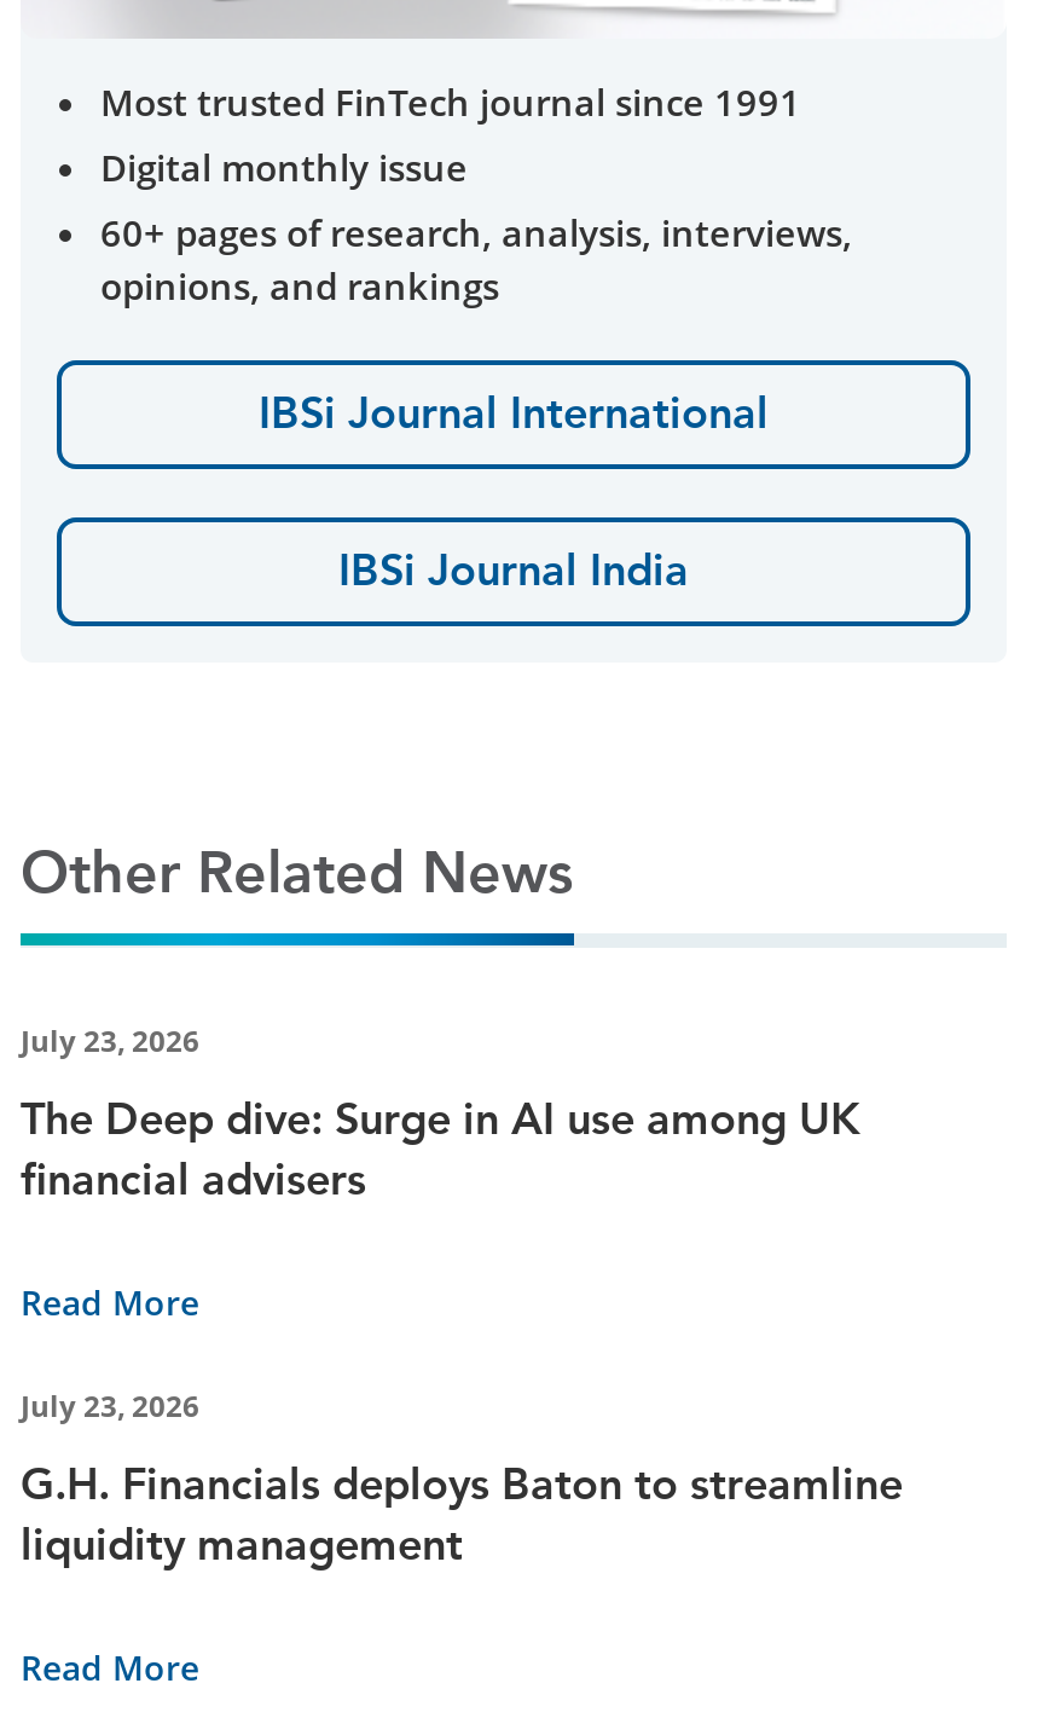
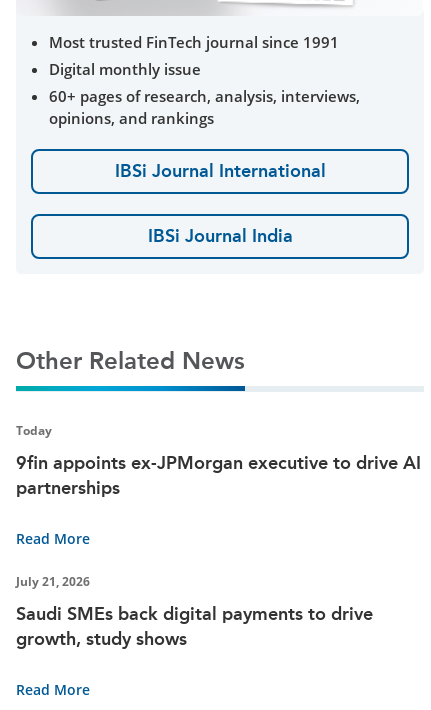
[21,1020,199,1061] July 23, 2026 -> [16,422,52,439] Today
[21,1092,859,1206] The Deep dive: Surge in AI use among UK | financial advisers -> [16,452,421,499] 9fin appoints ex-JPMorgan executive to drive AI | partnerships
[21,1385,199,1426] July 23, 2026 -> [16,573,90,590] July 21, 2026
[21,1457,903,1571] G.H. Financials deploys Baton to streamline | liquidity management -> [16,603,373,650] Saudi SMEs back digital payments to drive | growth, study shows

